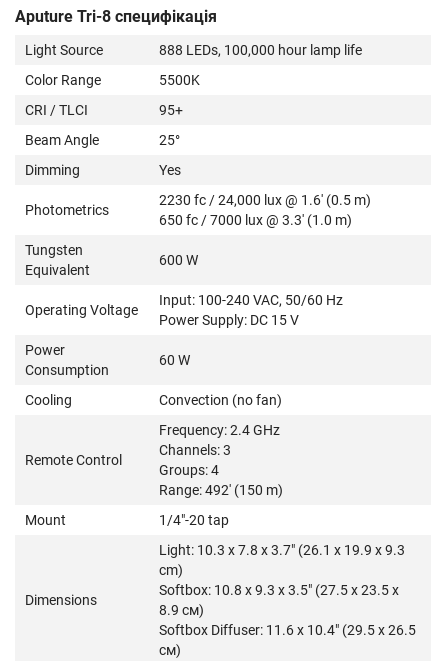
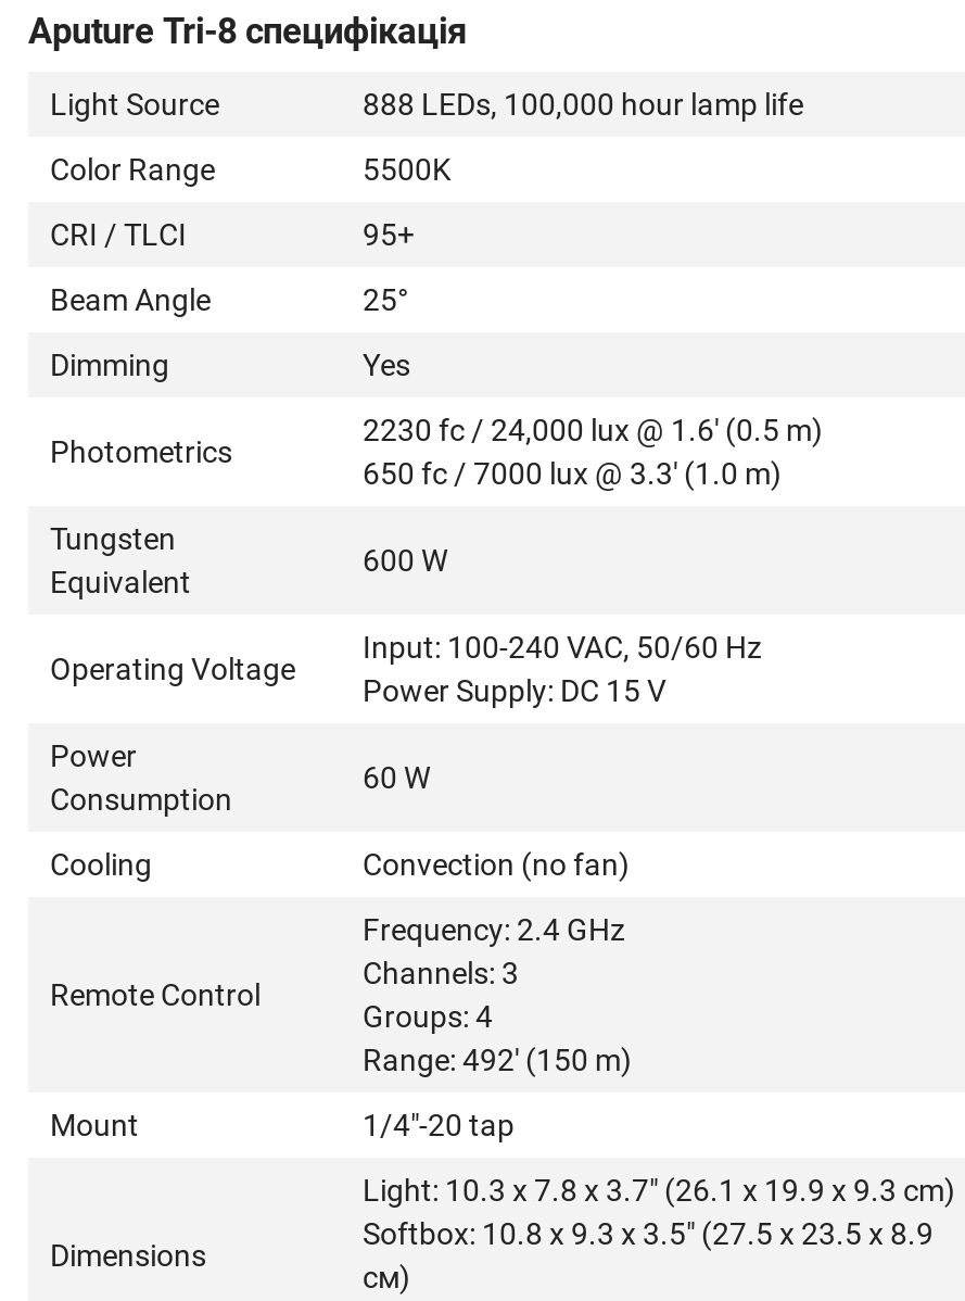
[159,542,416,638] Light: 10.3 x 7.8 x 3.7" (26.1 x 19.9 x 9.3 | cm) | Softbox: 10.8 x 9.3 x 3.5" (27.5 x 23.5 x | 8.9 см) | Softbox Diffuser: 11.6 x 10.4" (29.5 x 26.5 -> [363,1174,955,1252] Light: 10.3 x 7.8 x 3.7" (26.1 x 19.9 x 9.3 cm) | Softbox: 10.8 x 9.3 x 3.5" (27.5 x 23.5 x 8.9

